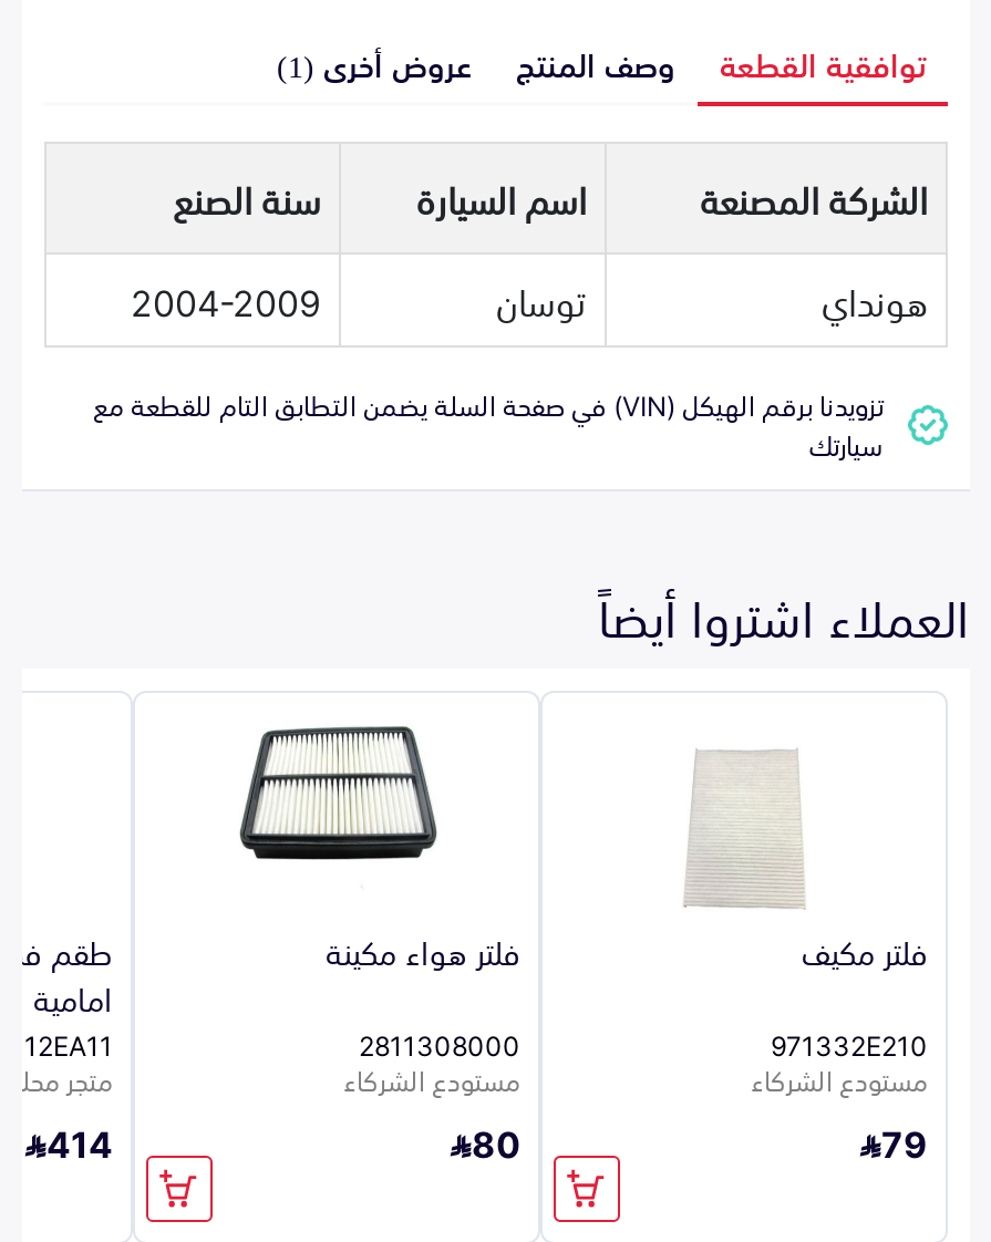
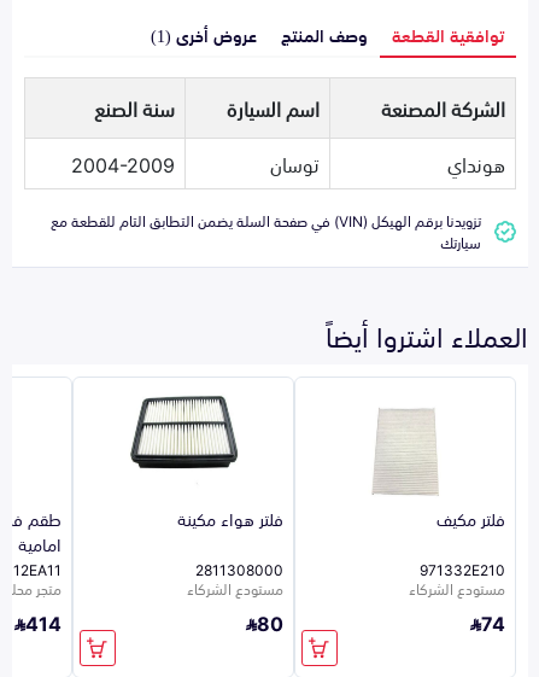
[881,1105,928,1176] 79 -> [481,602,505,641] 74

